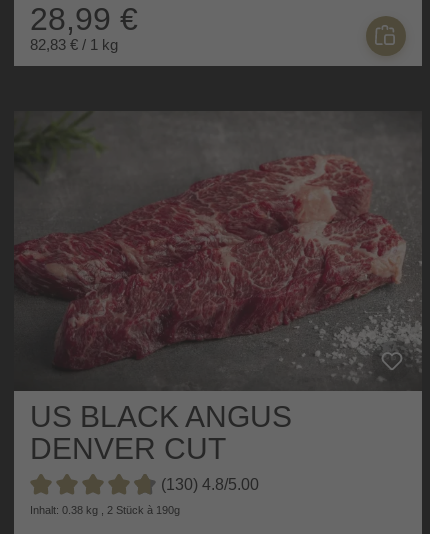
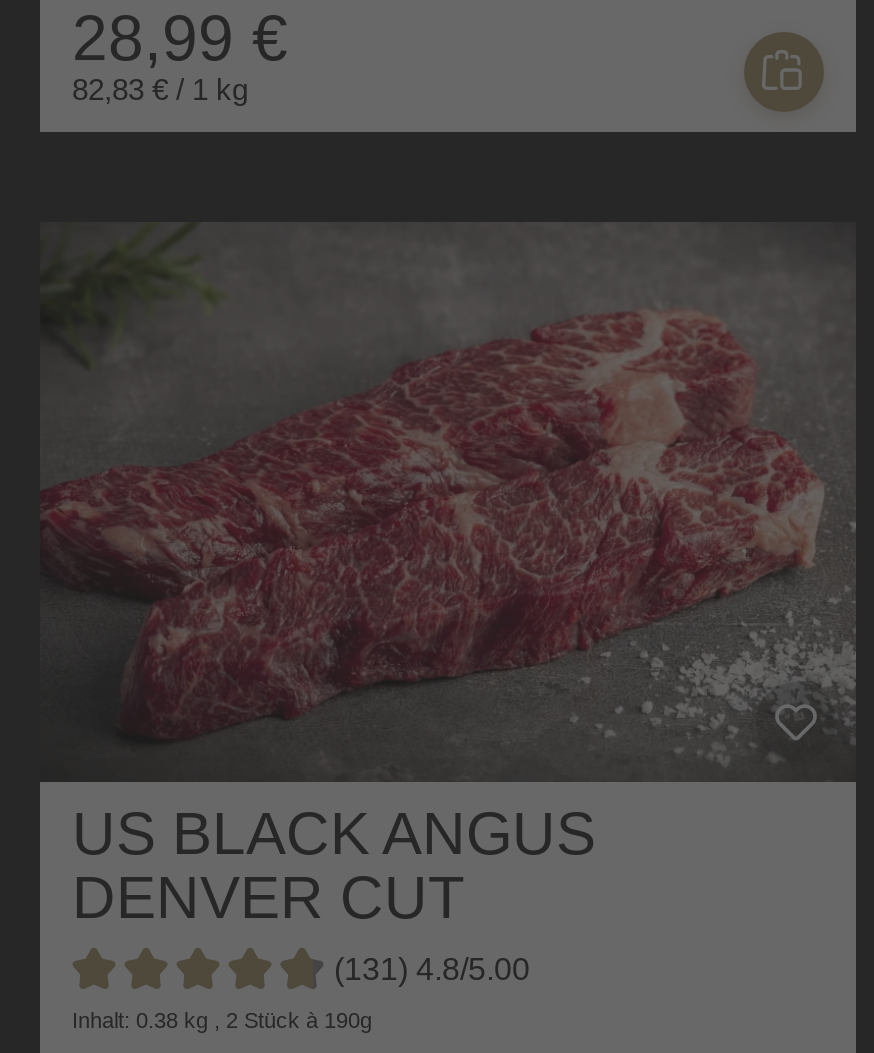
[161,476,259,493] (130) 4.8/5.00 -> [334,952,530,986] (131) 4.8/5.00

